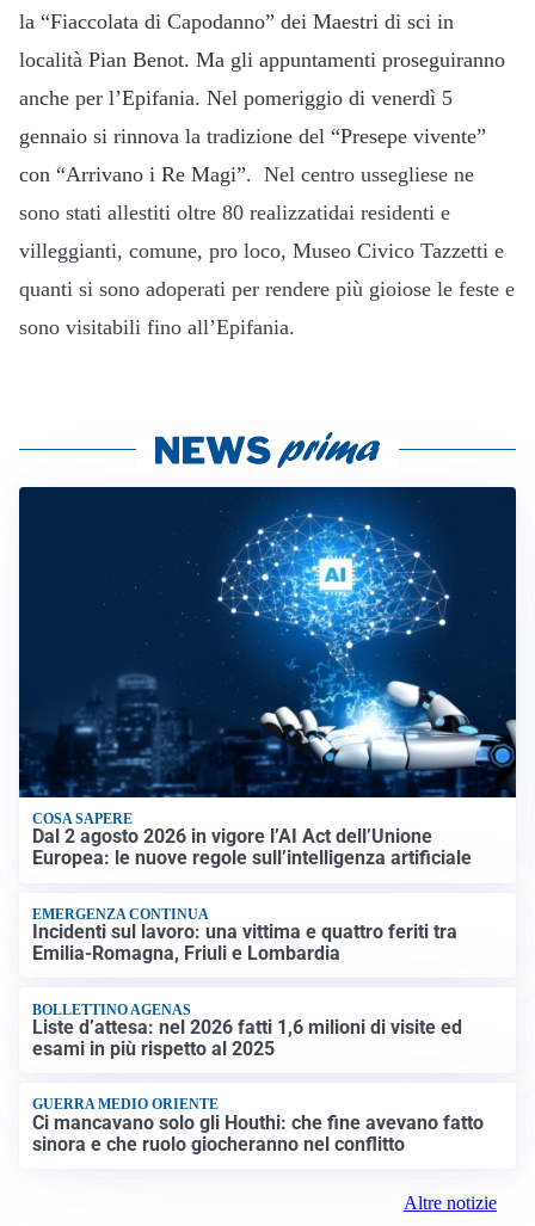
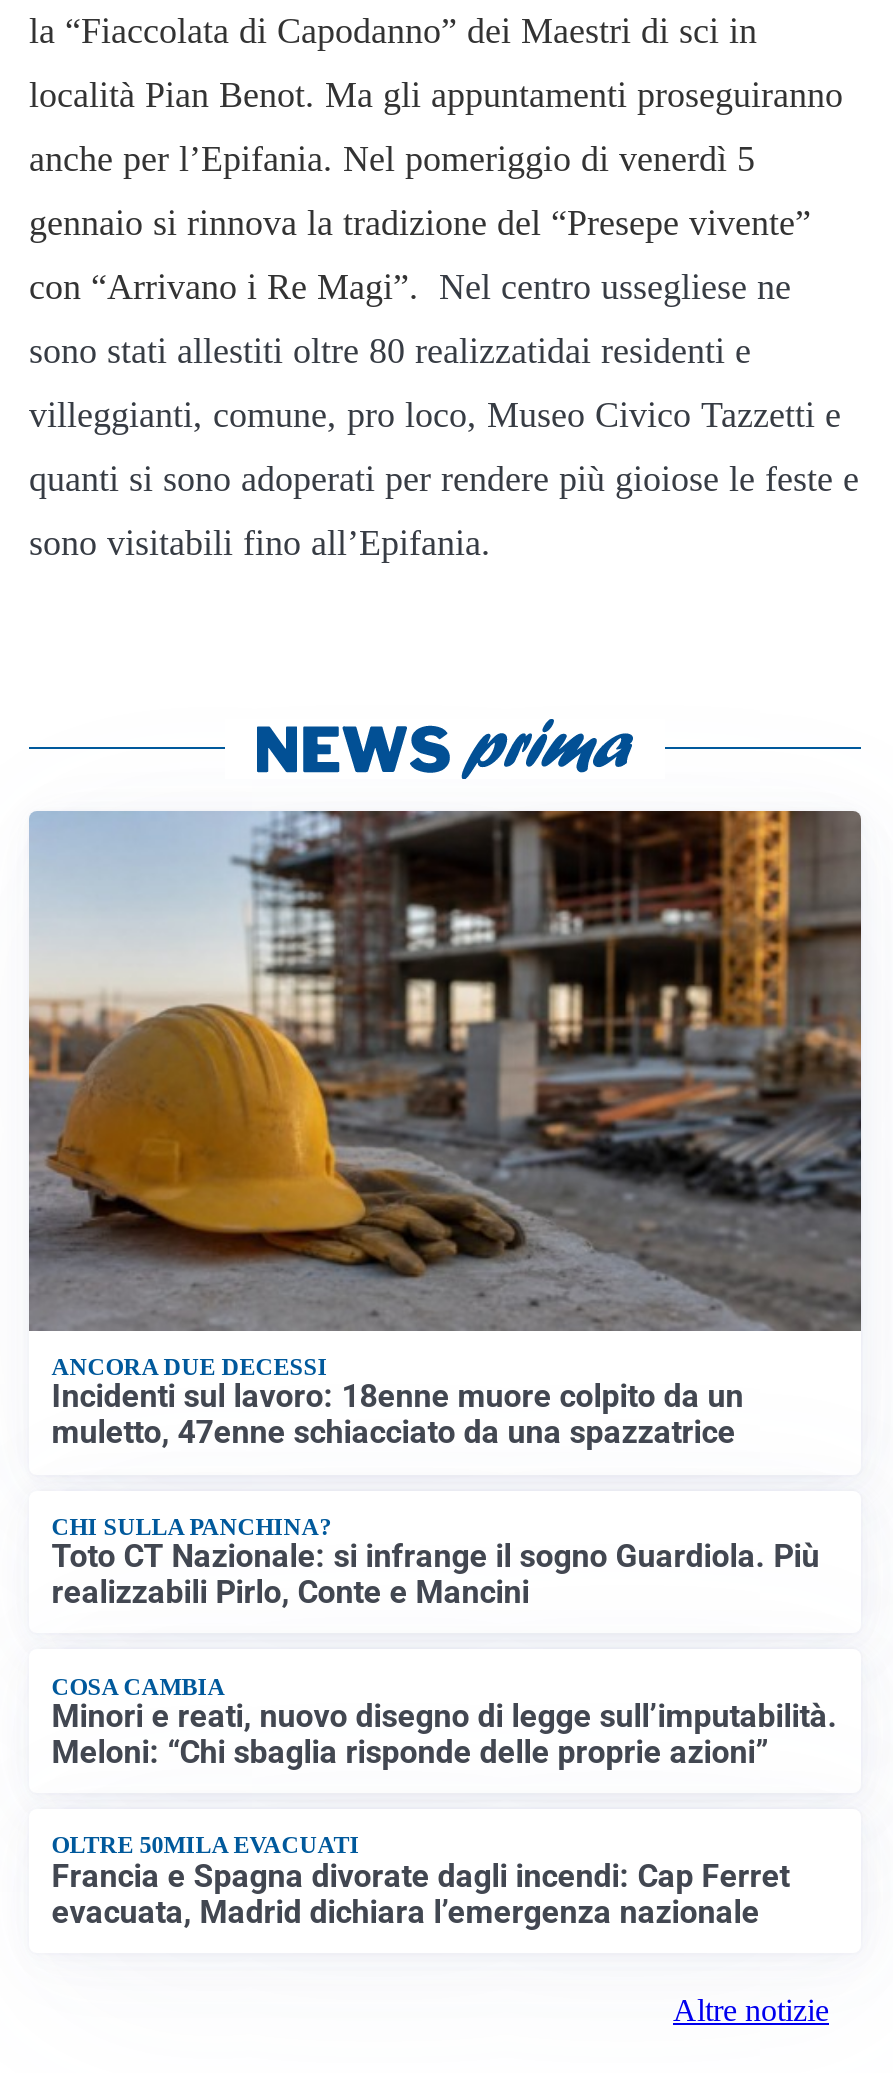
[18,486,517,870] [image] | COSA SAPERE | Dal 2 agosto 2026 in vigore l’AI Act dell’Unione | Europea: le nuove regole sull’intelligenza artificiale -> [27,809,863,1452] [image] | ANCORA DUE DECESSI | Incidenti sul lavoro: 18enne muore colpito da un | muletto, 47enne schiacciato da una spazzatrice
[32,906,458,965] EMERGENZA CONTINUA | Incidenti sul lavoro: una vittima e quattro feriti tra | Emilia-Romagna, Friuli e Lombardia -> [51,1513,819,1611] CHI SULLA PANCHINA? | Toto CT Nazionale: si infrange il sogno Guardiola. Più | realizzabili Pirlo, Conte e Mancini
[32,1001,462,1060] BOLLETTINO AGENAS | Liste d’attesa: nel 2026 fatti 1,6 milioni di visite ed | esami in più rispetto al 2025 -> [51,1672,837,1771] COSA CAMBIA | Minori e reati, nuovo disegno di legge sull’imputabilità. | Meloni: “Chi sbaglia risponde delle proprie azioni”
[32,1096,484,1155] GUERRA MEDIO ORIENTE | Ci mancavano solo gli Houthi: che fine avevano fatto | sinora e che ruolo giocheranno nel conflitto -> [51,1831,789,1930] OLTRE 50MILA EVACUATI | Francia e Spagna divorate dagli incendi: Cap Ferret | evacuata, Madrid dichiara l’emergenza nazionale

